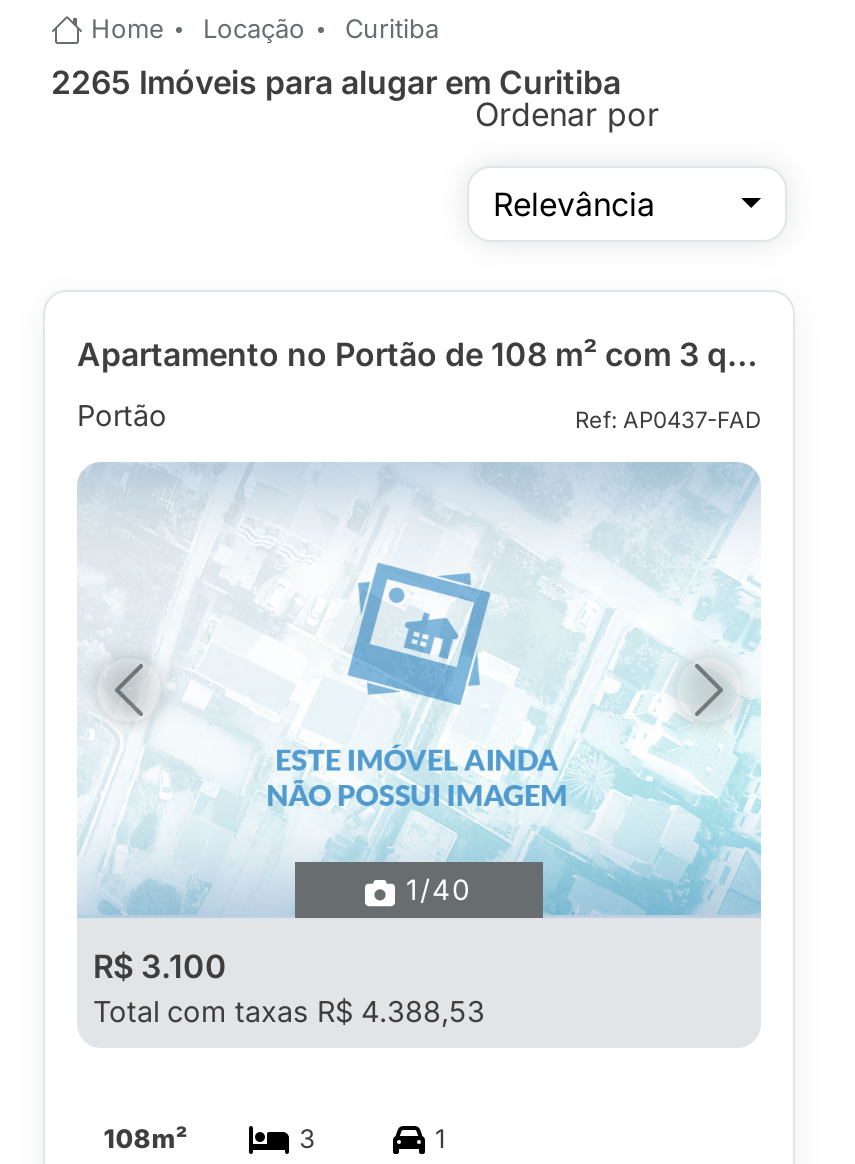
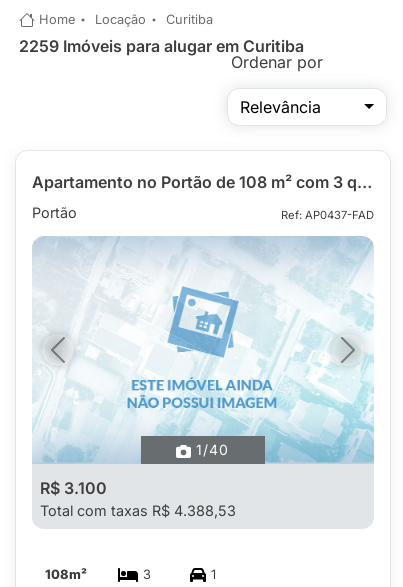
[51,62,621,102] 2265 Imóveis para alugar em Curitiba -> [19,36,304,56] 2259 Imóveis para alugar em Curitiba

